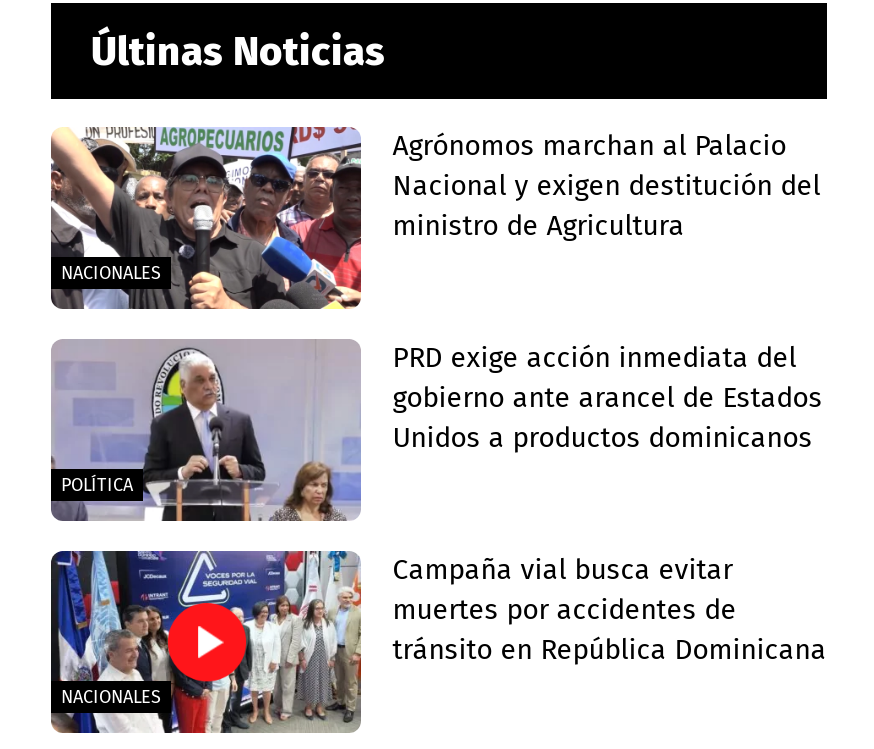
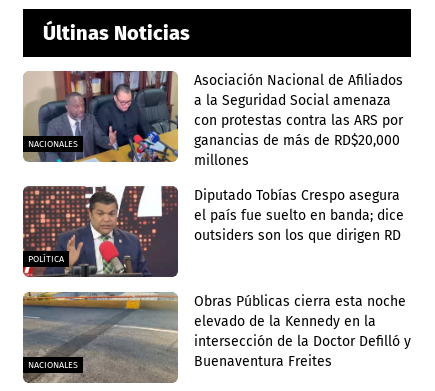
[51,127,820,311] [image] | Agrónomos marchan al Palacio | Nacional y exigen destitución del | ministro de Agricultura -> [23,70,403,169] [image] | Asociación Nacional de Afiliados | a la Seguridad Social amenaza | con protestas contra las ARS por | ganancias de más de RD$20,000 | millones
[49,339,822,523] [image] | PRD exige acción inmediata del | gobierno ante arancel de Estados | Unidos a productos dominicanos -> [22,186,404,278] [image] | Diputado Tobías Crespo asegura | el país fue suelto en banda; dice | outsiders son los que dirigen RD
[51,549,826,735] [image] | Campaña vial busca evitar | muertes por accidentes de | tránsito en República Dominicana -> [23,291,411,384] [image] | Obras Públicas cierra esta noche | elevado de la Kennedy en la | intersección de la Doctor Defilló y | Buenaventura Freites

